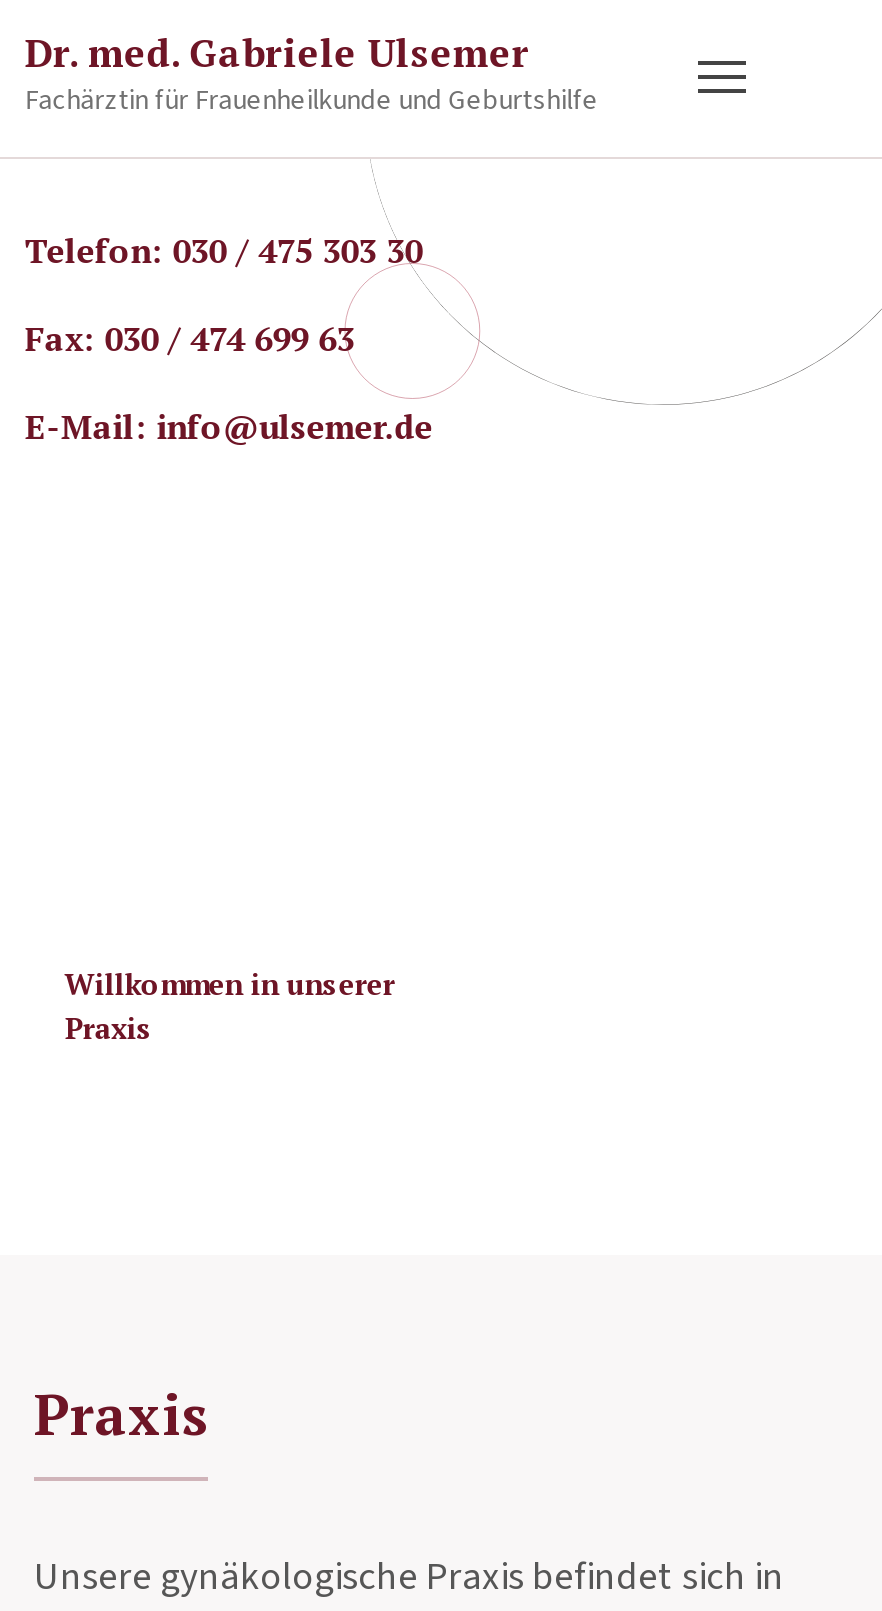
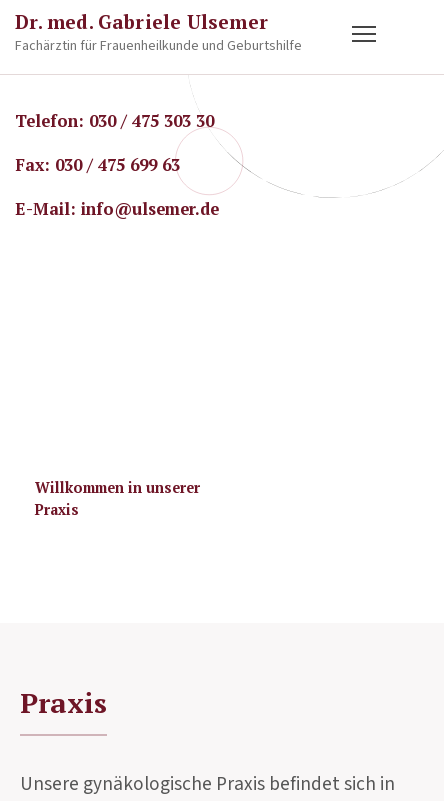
[24,318,354,362] Fax: 030 / 474 699 63 -> [15,154,180,176] Fax: 030 / 475 699 63

